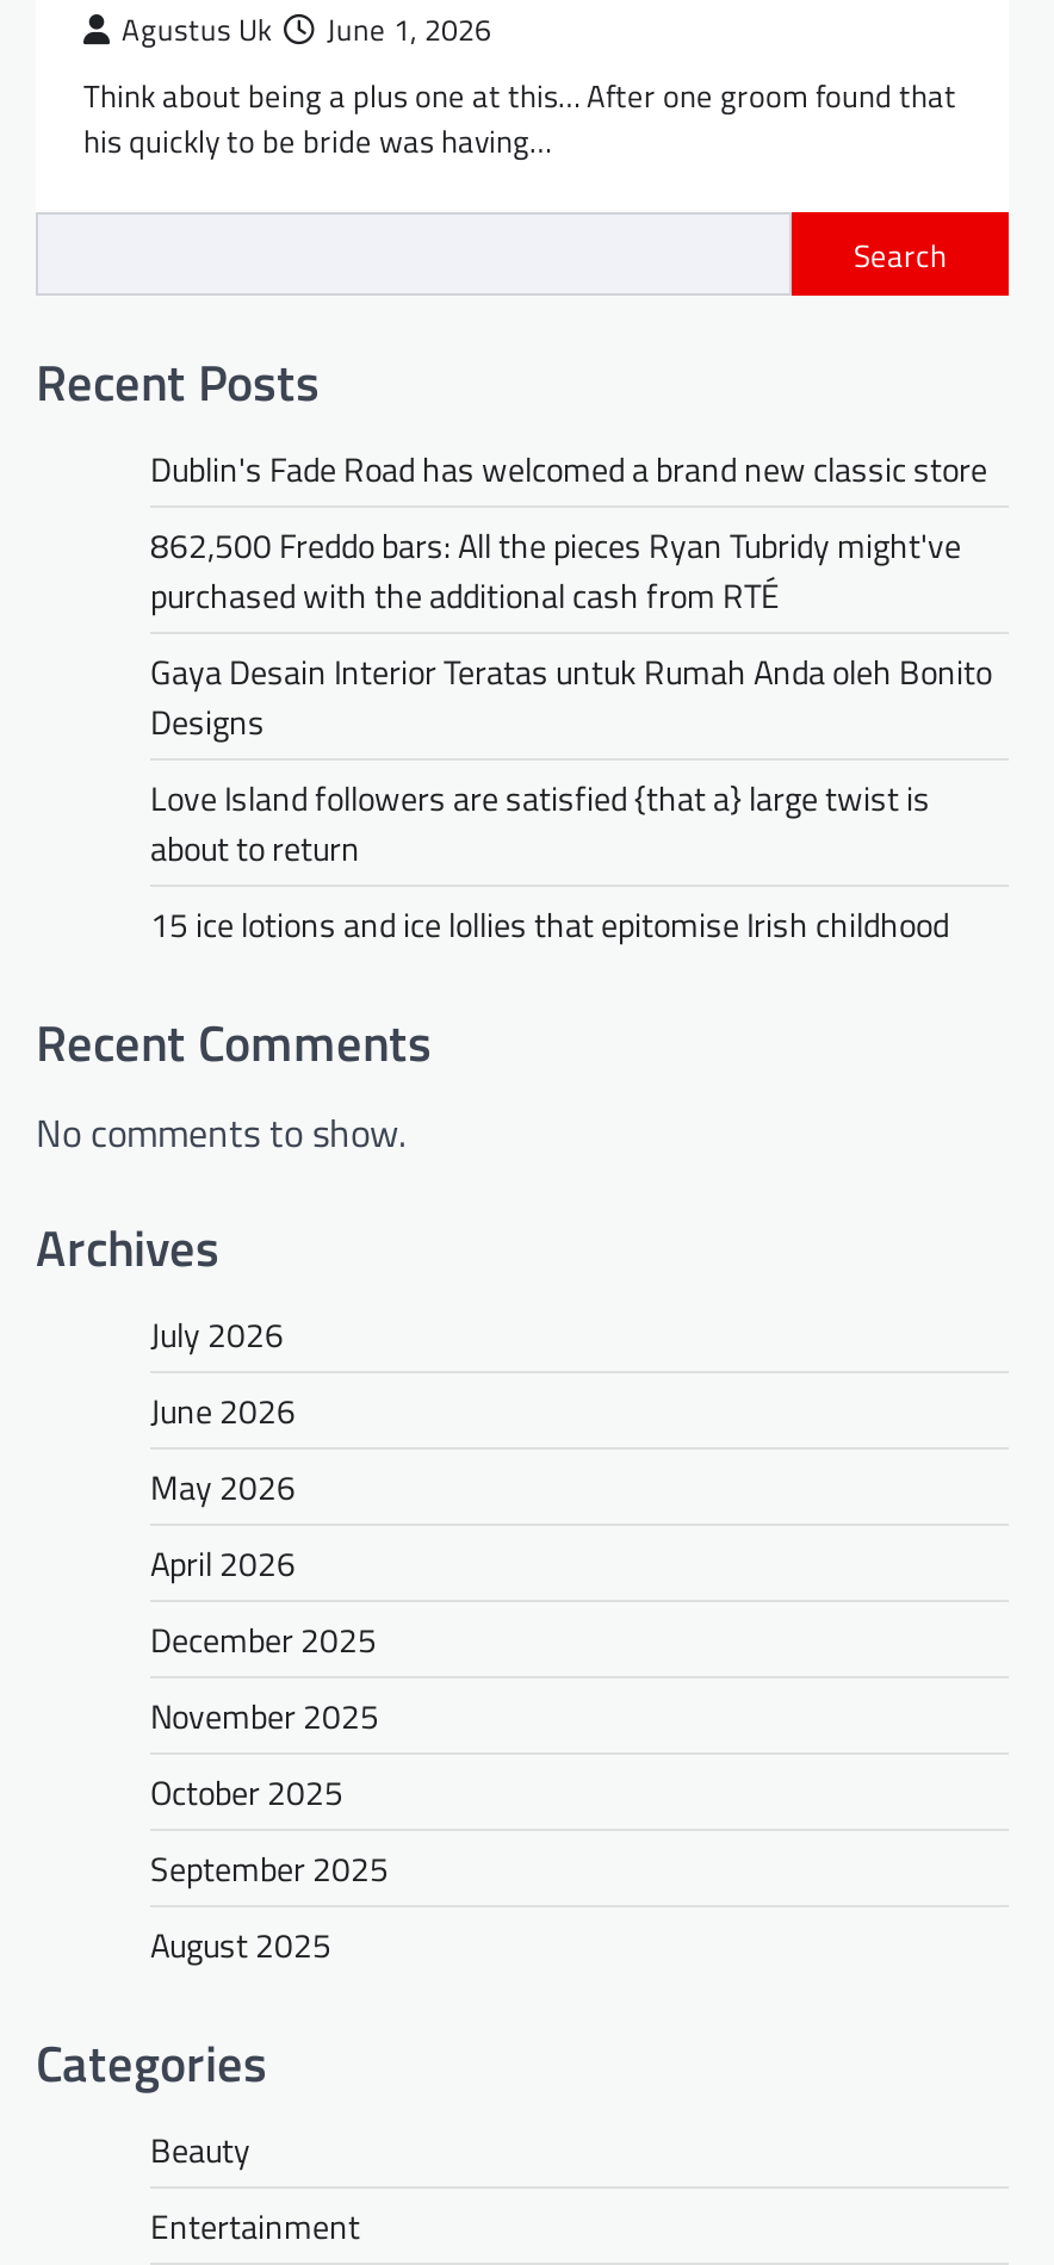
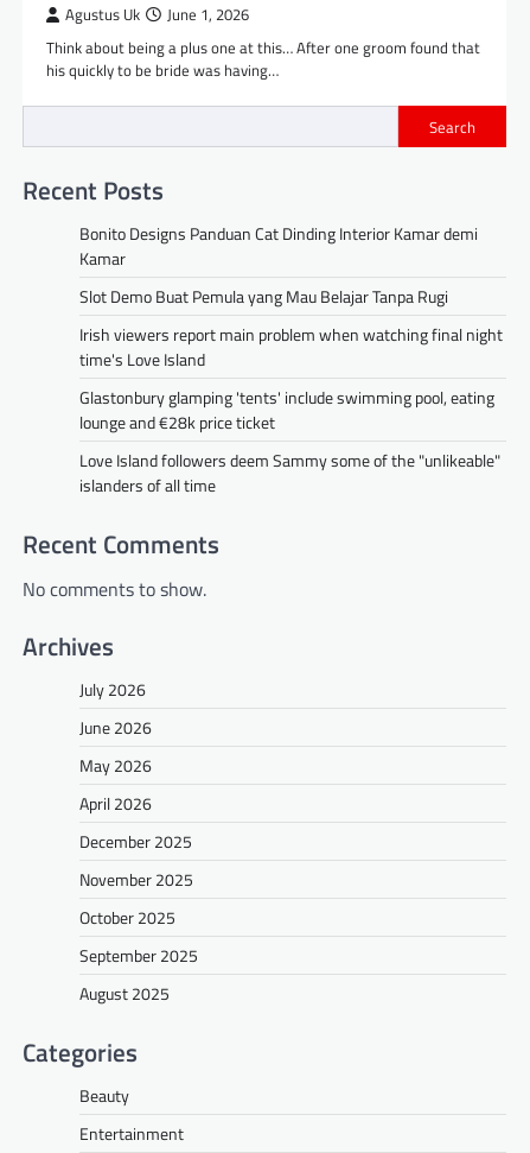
[150,444,987,494] Dublin's Fade Road has welcomed a brand new classic store -> [79,221,478,271] Bonito Designs Panduan Cat Dinding Interior Kamar demi | Kamar
[150,520,961,620] 862,500 Freddo bars: All the pieces Ryan Tubridy might've | purchased with the additional cash from RTÉ -> [79,284,448,309] Slot Demo Buat Pemula yang Mau Belajar Tanpa Rugi
[150,647,992,747] Gaya Desain Interior Teratas untuk Rumah Anda oleh Bonito | Designs -> [79,322,503,372] Irish viewers report main problem when watching final night | time's Love Island
[150,773,930,873] Love Island followers are satisfied {that a} large twist is | about to return -> [79,385,494,435] Glastonbury glamping 'tents' include swimming pool, eating | lounge and €28k price ticket
[150,899,949,949] 15 ice lotions and ice lollies that epitomise Irish childhood -> [79,448,500,498] Love Island followers deem Sammy some of the "unlikeable" | islanders of all time

